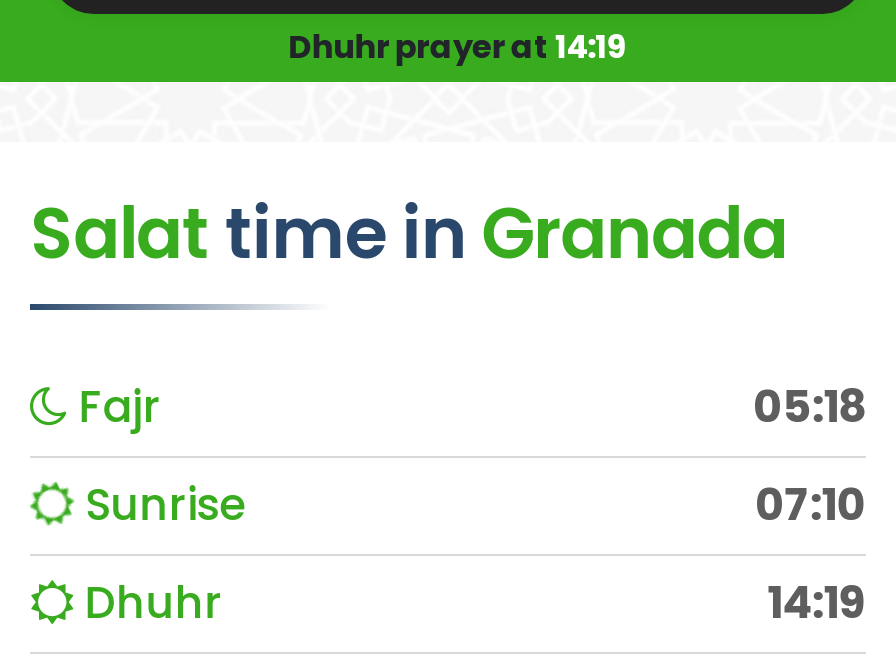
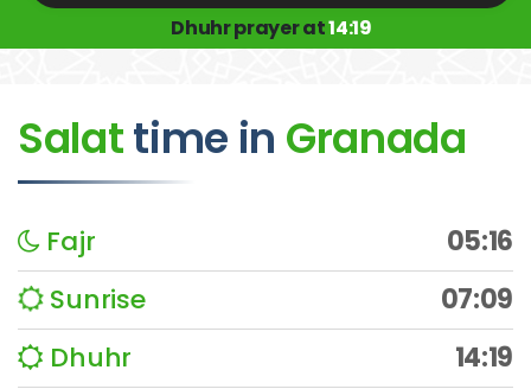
[753,376,866,438] 05:18 -> [446,223,513,260] 05:16
[755,474,866,536] 07:10 -> [440,281,513,318] 07:09

